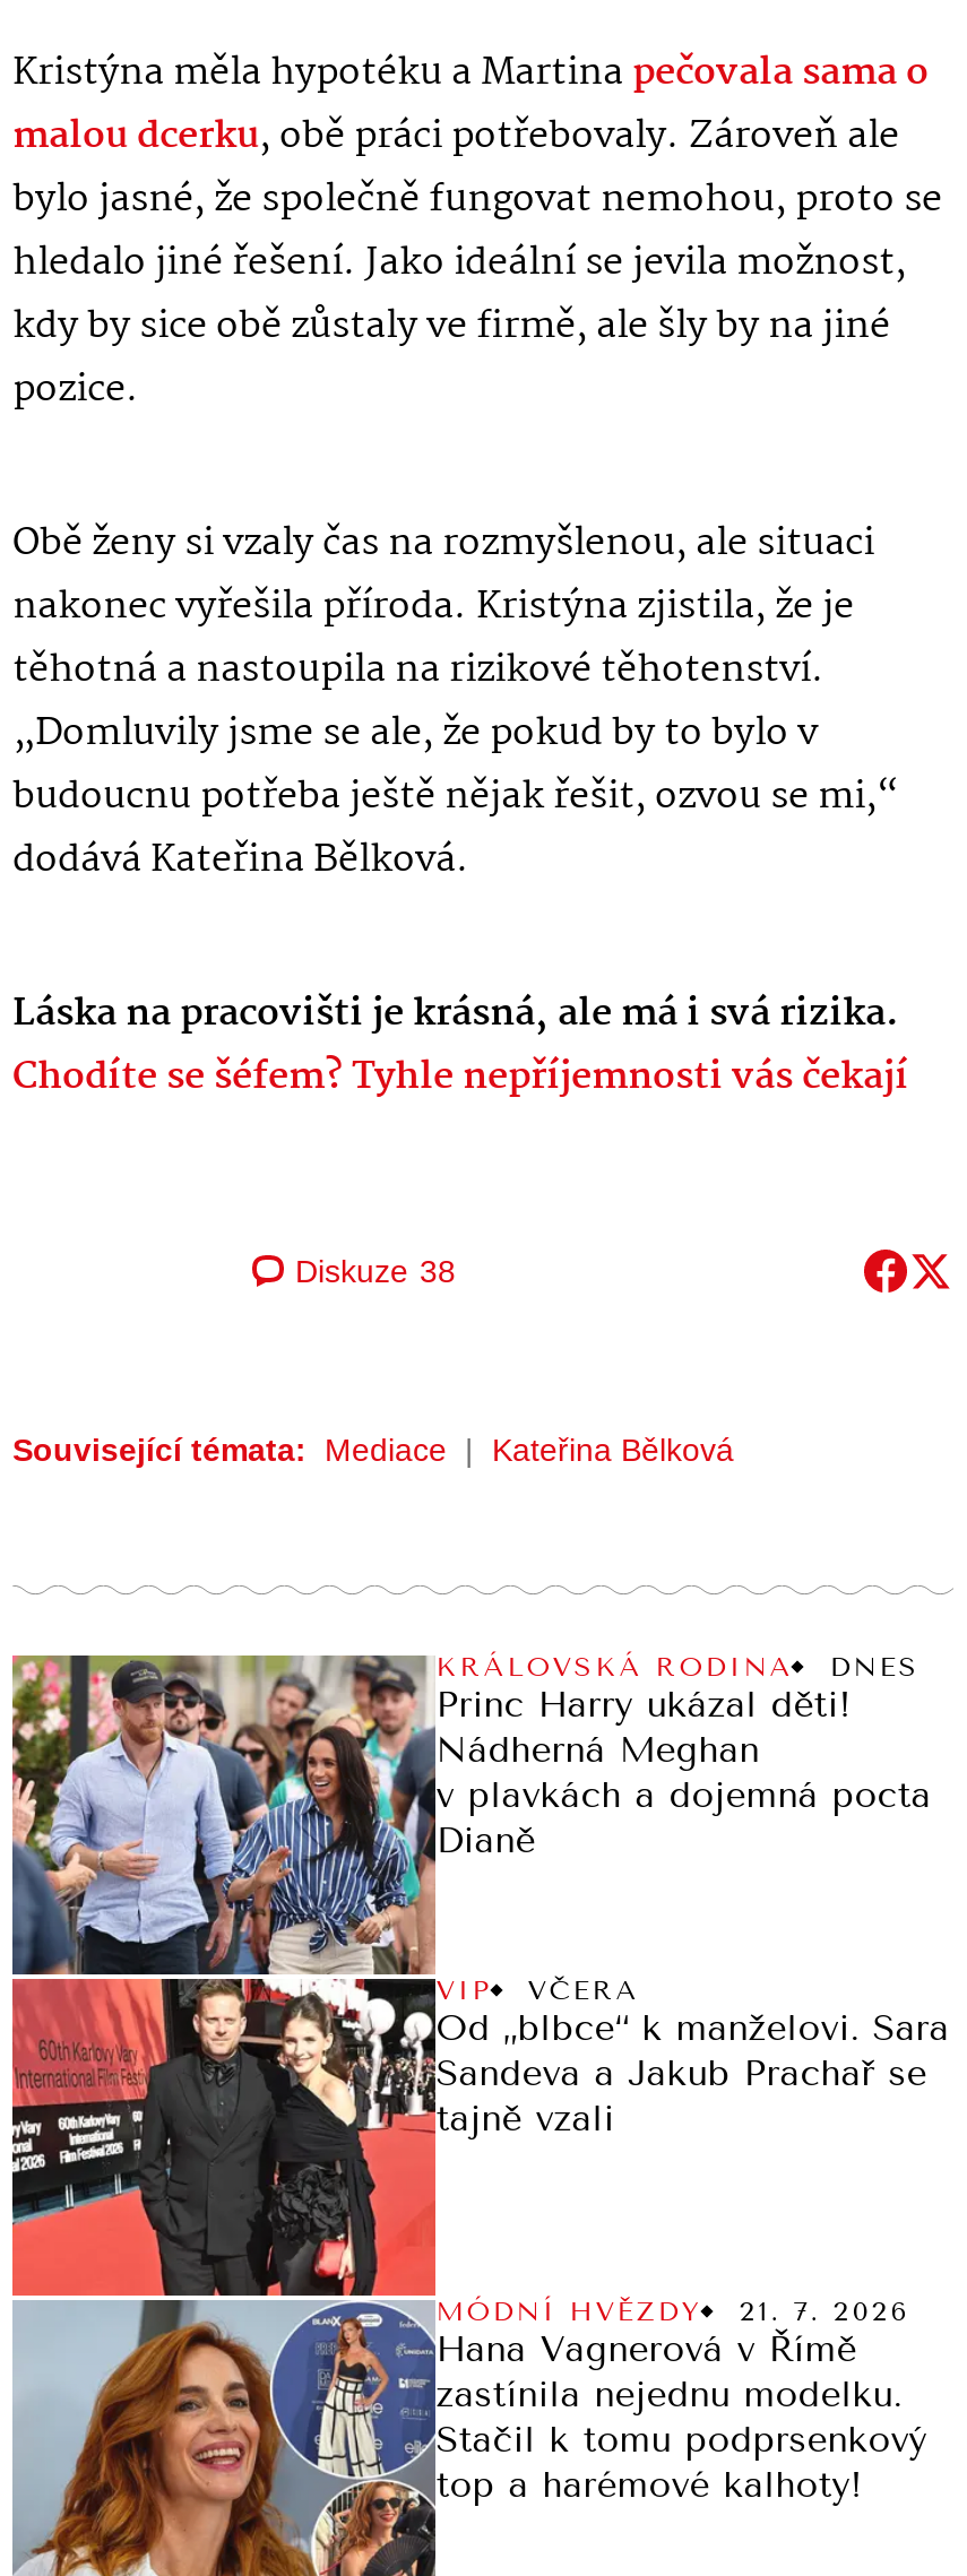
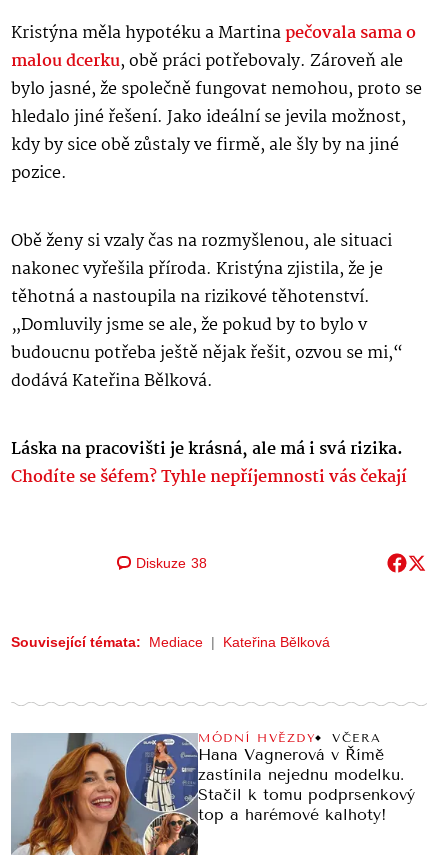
[10,1652,931,2297] [image] | KRÁLOVSKÁ RODINA | DNES | Princ Harry ukázal děti! | Nádherná Meghan | v plavkách a dojemná pocta | Dianě -> none
[436,1974,949,2139] VIP | VČERA | Od „blbce“ k manželovi. Sara | Sandeva a Jakub Prachař se | tajně vzali -> none
[739,2296,910,2328] 21. 7. 2026 -> [332,731,382,745] VČERA

